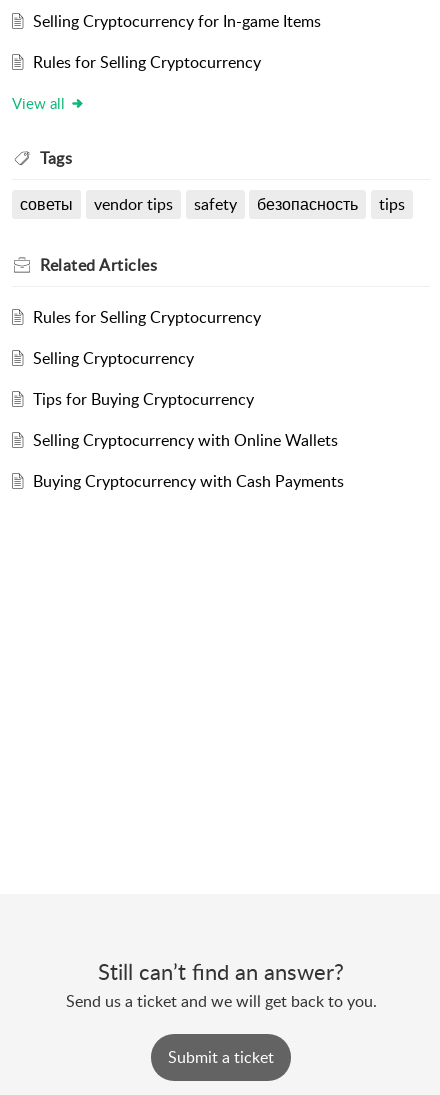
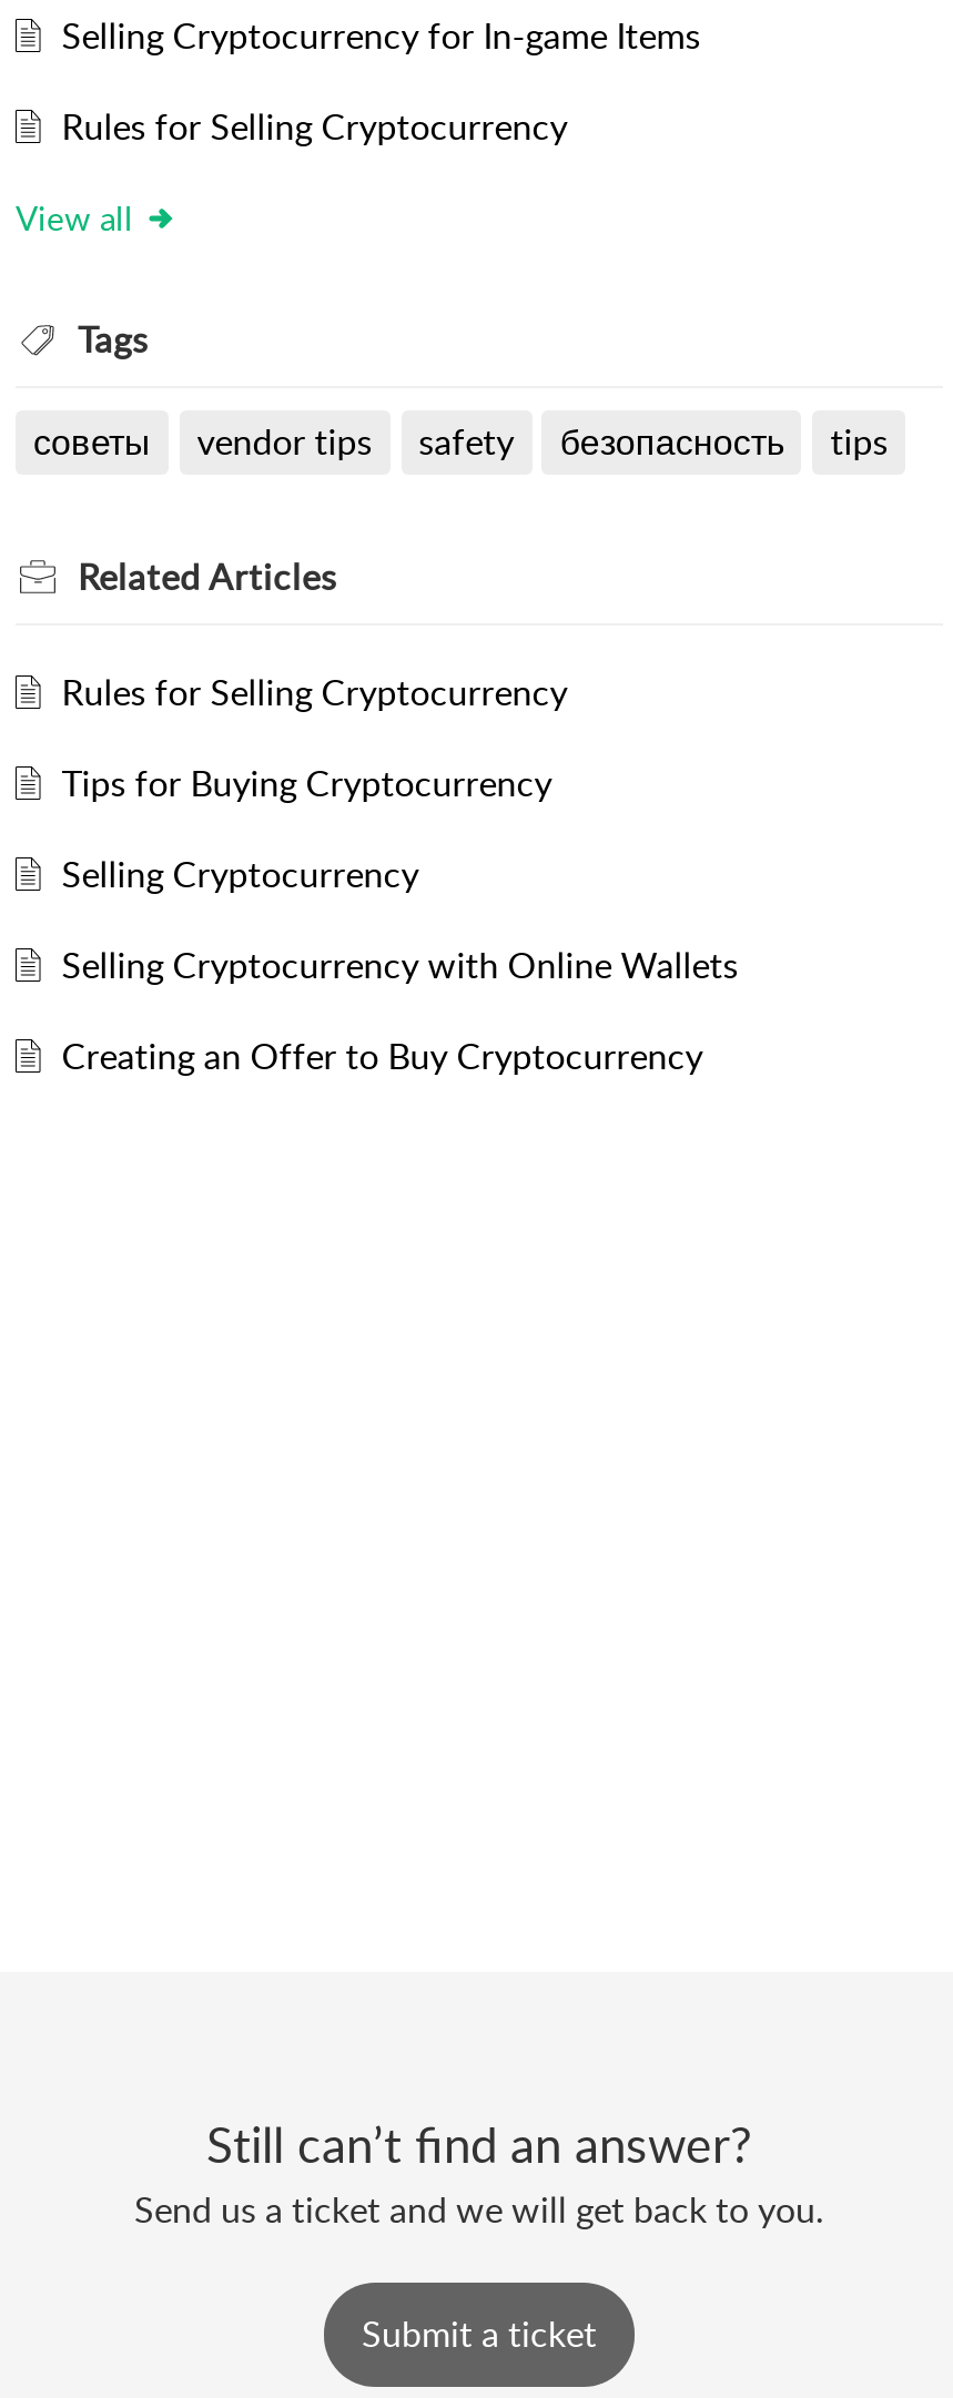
moved [33,347,194,369] -> [62,849,419,898]: Selling Cryptocurrency
moved [33,388,254,410] -> [62,758,552,807]: Tips for Buying Cryptocurrency
[33,470,344,492] Buying Cryptocurrency with Cash Payments -> [62,1031,703,1080] Creating an Offer to Buy Cryptocurrency

